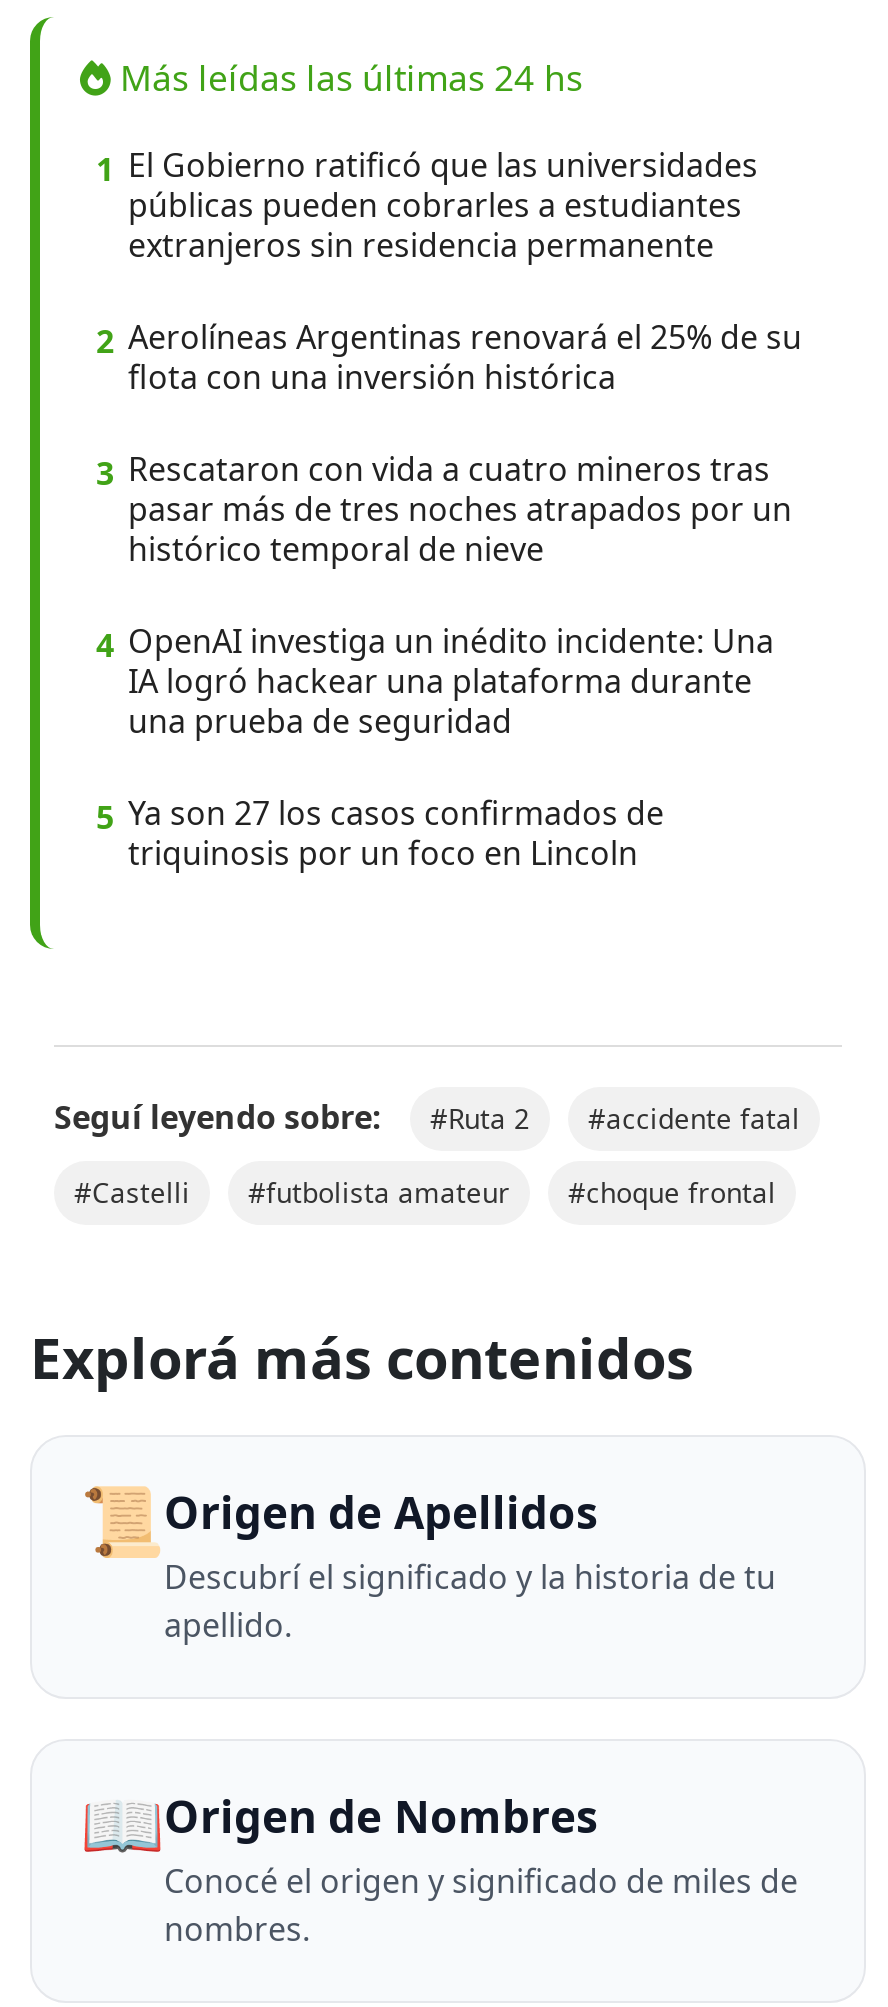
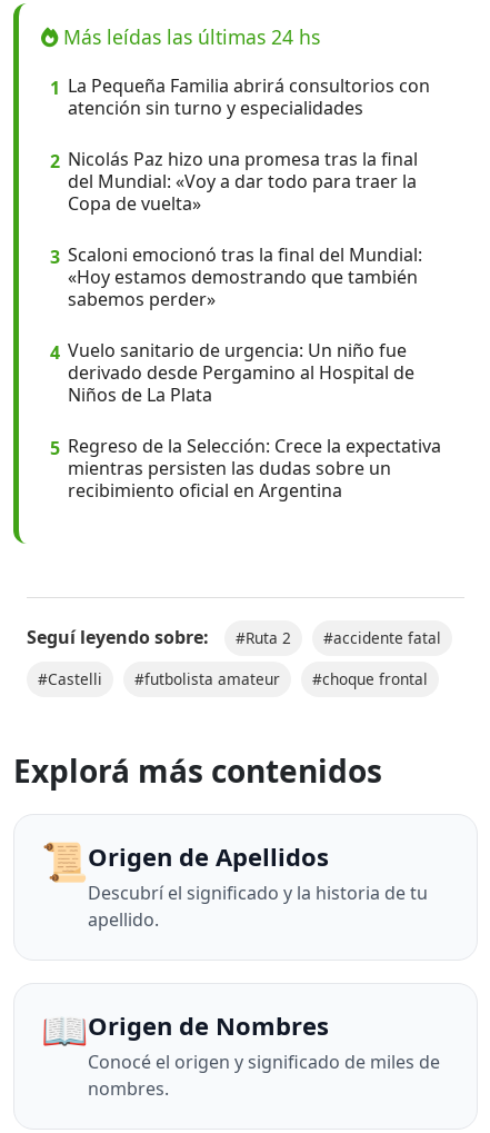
[96,144,758,268] 1 El Gobierno ratificó que las universidades | públicas pueden cobrarles a estudiantes | extranjeros sin residencia permanente -> [50,74,430,121] 1 La Pequeña Familia abrirá consultorios con | atención sin turno y especialidades
[96,316,802,400] 2 Aerolíneas Argentinas renovará el 25% de su | flota con una inversión histórica -> [50,147,418,216] 2 Nicolás Paz hizo una promesa tras la final | del Mundial: «Voy a dar todo para traer la | Copa de vuelta»
[96,448,792,572] 3 Rescataron con vida a cuatro mineros tras | pasar más de tres noches atrapados por un | histórico temporal de nieve -> [50,243,422,312] 3 Scaloni emocionó tras la final del Mundial: | «Hoy estamos demostrando que también | sabemos perder»
[96,620,774,744] 4 OpenAI investiga un inédito incidente: Una | IA logró hackear una plataforma durante | una prueba de seguridad -> [50,338,414,407] 4 Vuelo sanitario de urgencia: Un niño fue | derivado desde Pergamino al Hospital de | Niños de La Plata
[96,792,664,876] 5 Ya son 27 los casos confirmados de | triquinosis por un foco en Lincoln -> [50,434,441,503] 5 Regreso de la Selección: Crece la expectativa | mientras persisten las dudas sobre un | recibimiento oficial en Argentina

